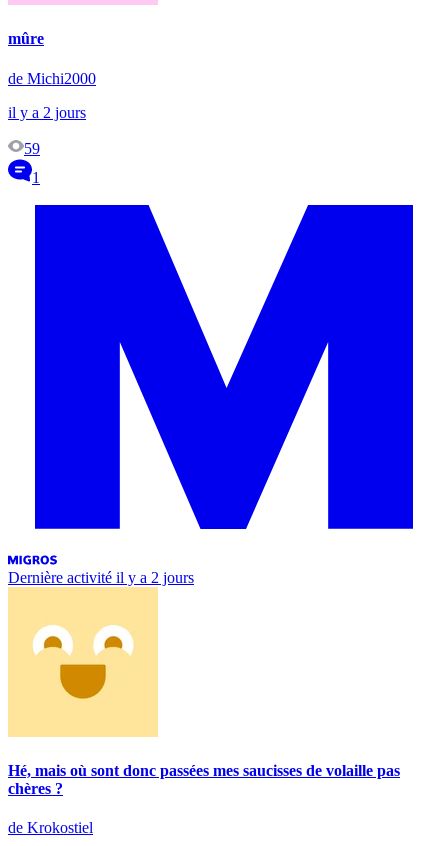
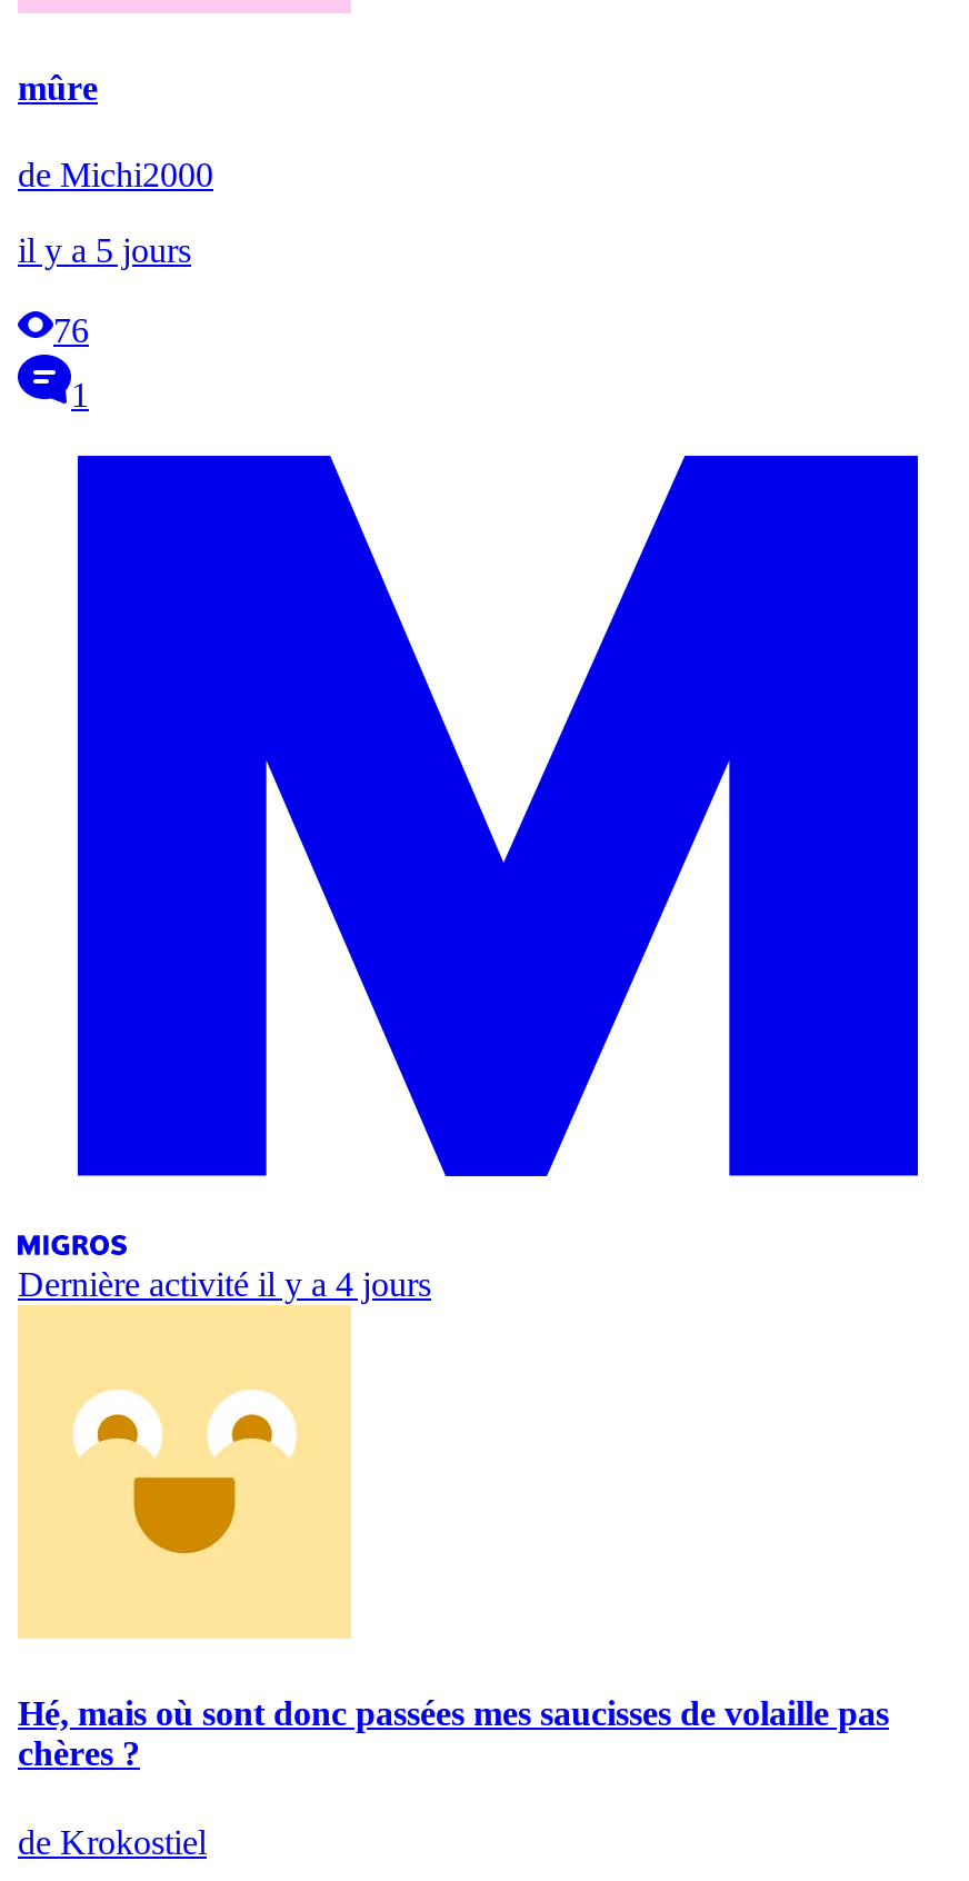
[8,104,86,121] il y a 2 jours -> [18,232,191,269] il y a 5 jours
[24,140,40,157] 59 -> [53,312,89,350] 76
[8,569,194,586] Dernière activité il y a 2 jours -> [18,1266,431,1303] Dernière activité il y a 4 jours

